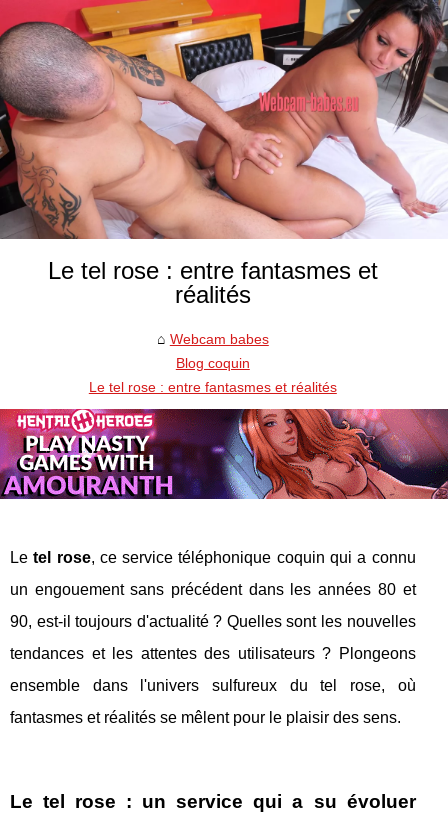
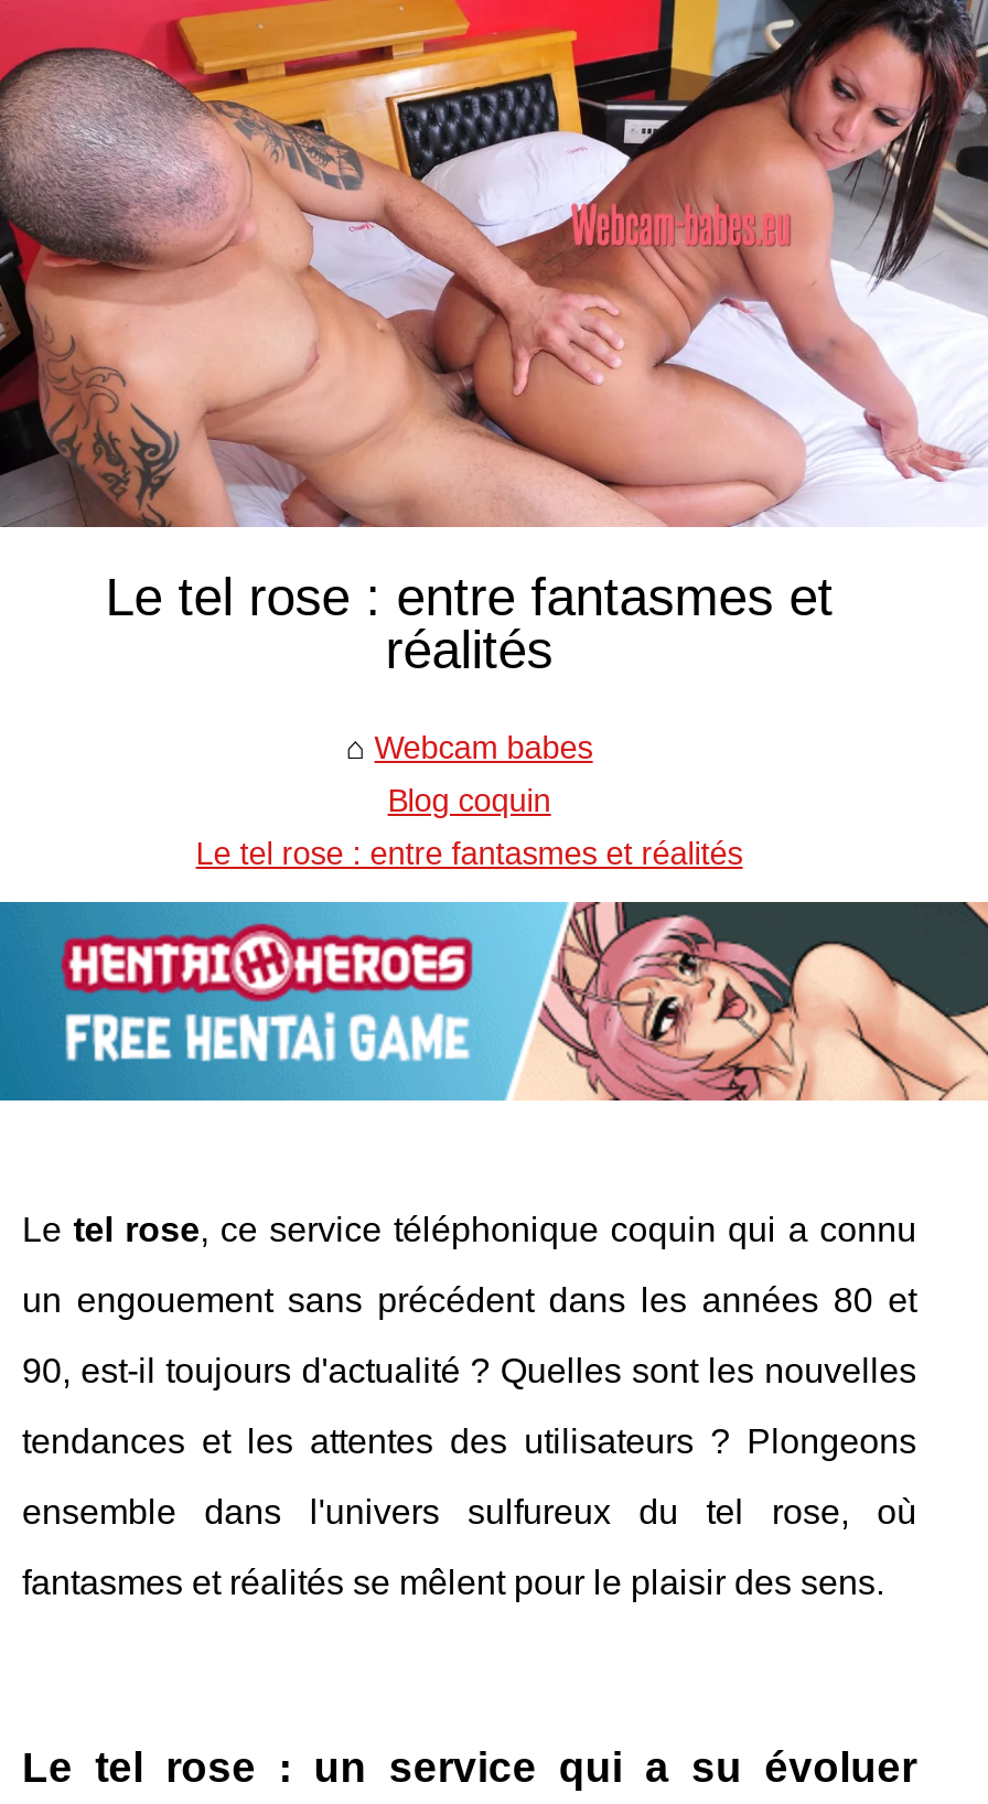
[3,408,445,500] [image] -> [7,900,981,1103] [image]

